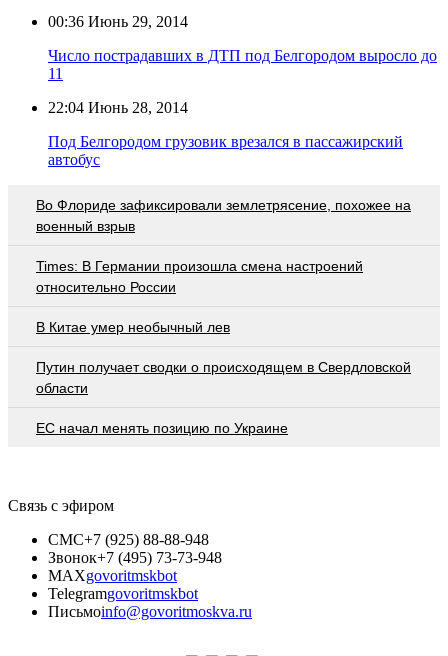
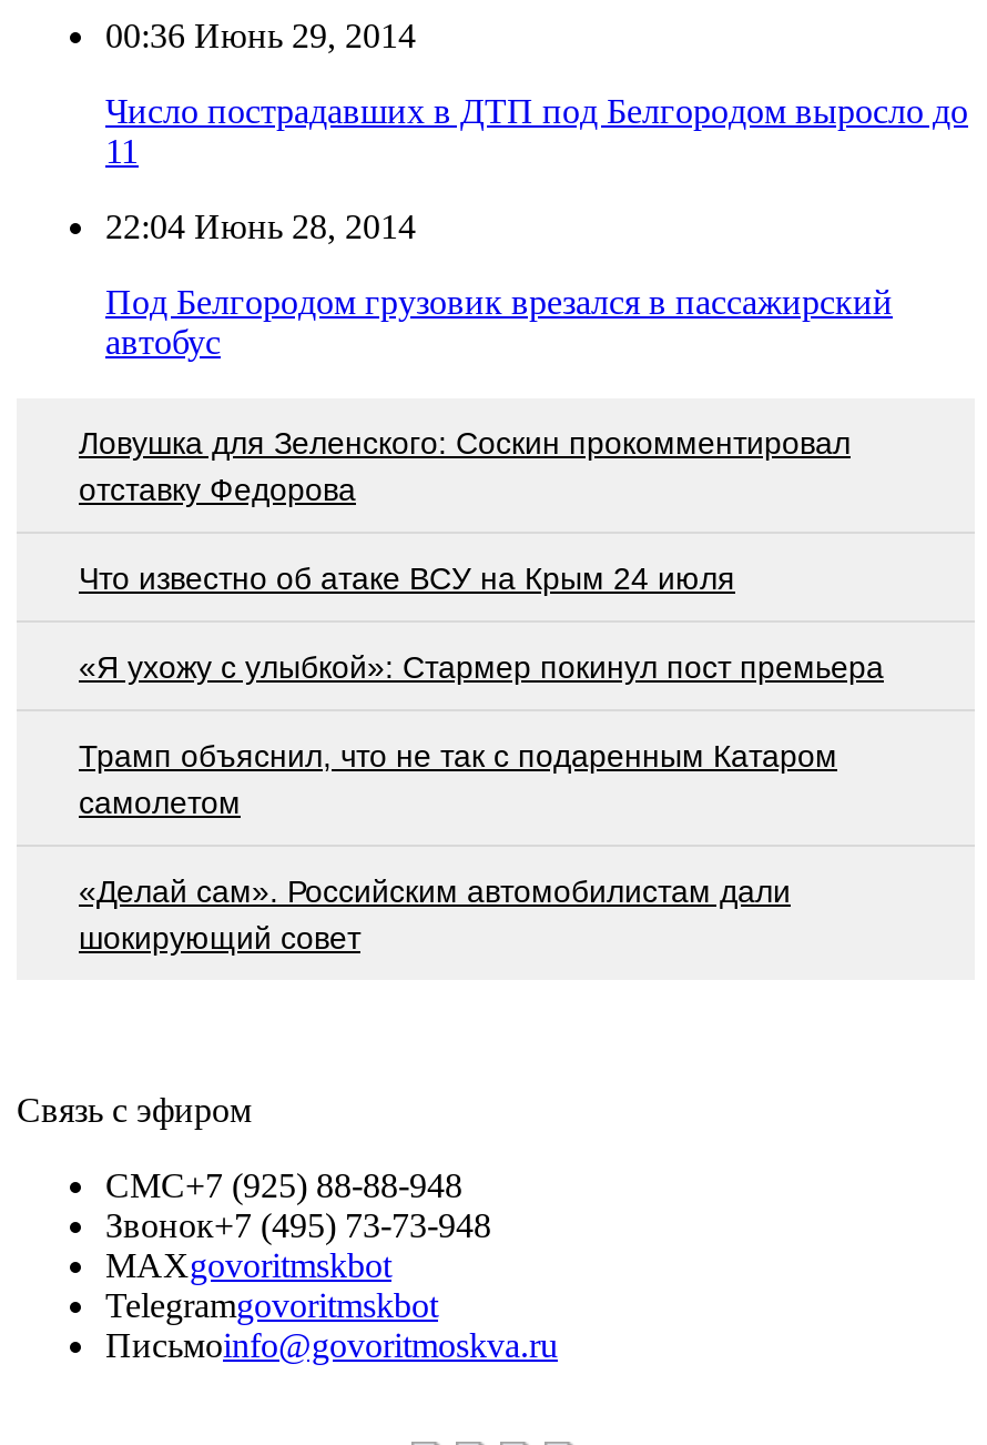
[36,197,411,234] Во Флориде зафиксировали землетрясение, похожее на | военный взрыв -> [79,425,851,507] Ловушка для Зеленского: Соскин прокомментировал | отставку Федорова
[36,258,363,295] Times: В Германии произошла смена настроений | относительно России -> [79,561,735,596] Что известно об атаке ВСУ на Крым 24 июля
[36,319,230,335] В Китае умер необычный лев -> [79,649,884,685] «Я ухожу с улыбкой»: Стармер покинул пост премьера
[36,359,411,396] Путин получает сводки о происходящем в Свердловской | области -> [79,738,837,820] Трамп объяснил, что не так с подаренным Катаром | самолетом
[36,420,288,436] ЕС начал менять позицию по Украине -> [79,874,791,956] «Делай сам». Российским автомобилистам дали | шокирующий совет

